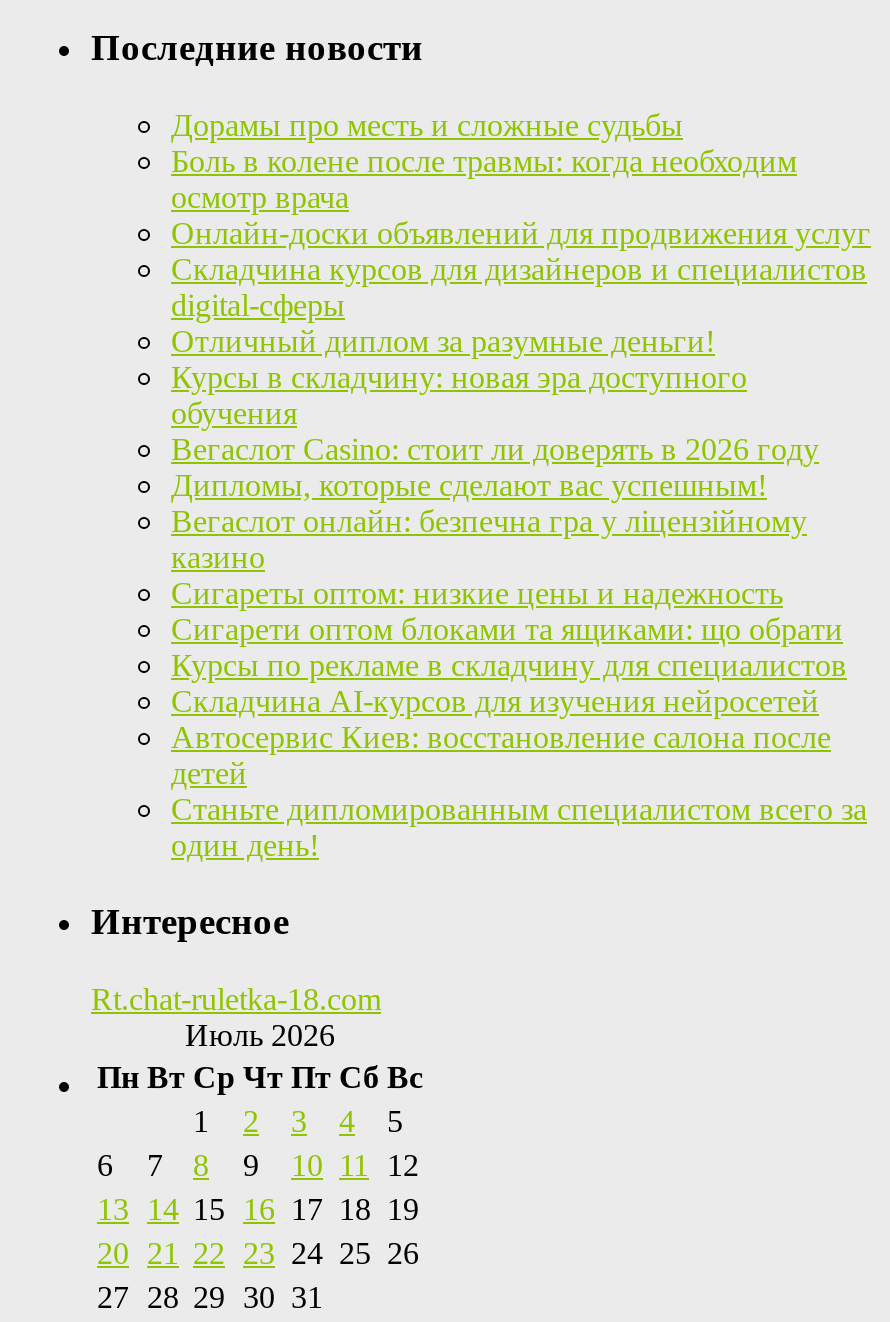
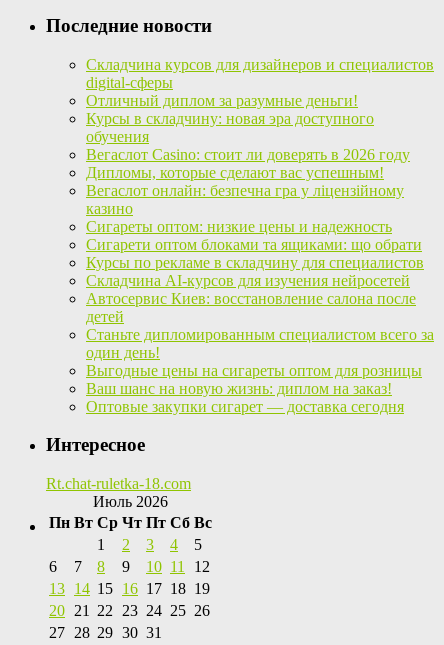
[171,107,871,249] Дорамы про месть и сложные судьбы | Боль в колене после травмы: когда необходим | осмотр врача | Онлайн-доски объявлений для продвижения услуг -> none
moved [171,251,867,861] -> [86,56,434,361]: Складчина курсов для дизайнеров и специалистов | Отличный диплом за разумные деньги! | Курсы в складчину: новая эра доступного | ... | Станьте дипломированным специалистом всего за | один день!
none -> [86,362,422,415] Выгодные цены на сигареты оптом для розницы | Ваш шанс на новую жизнь: диплом на заказ! | Оптовые закупки сигарет — доставка сегодня

